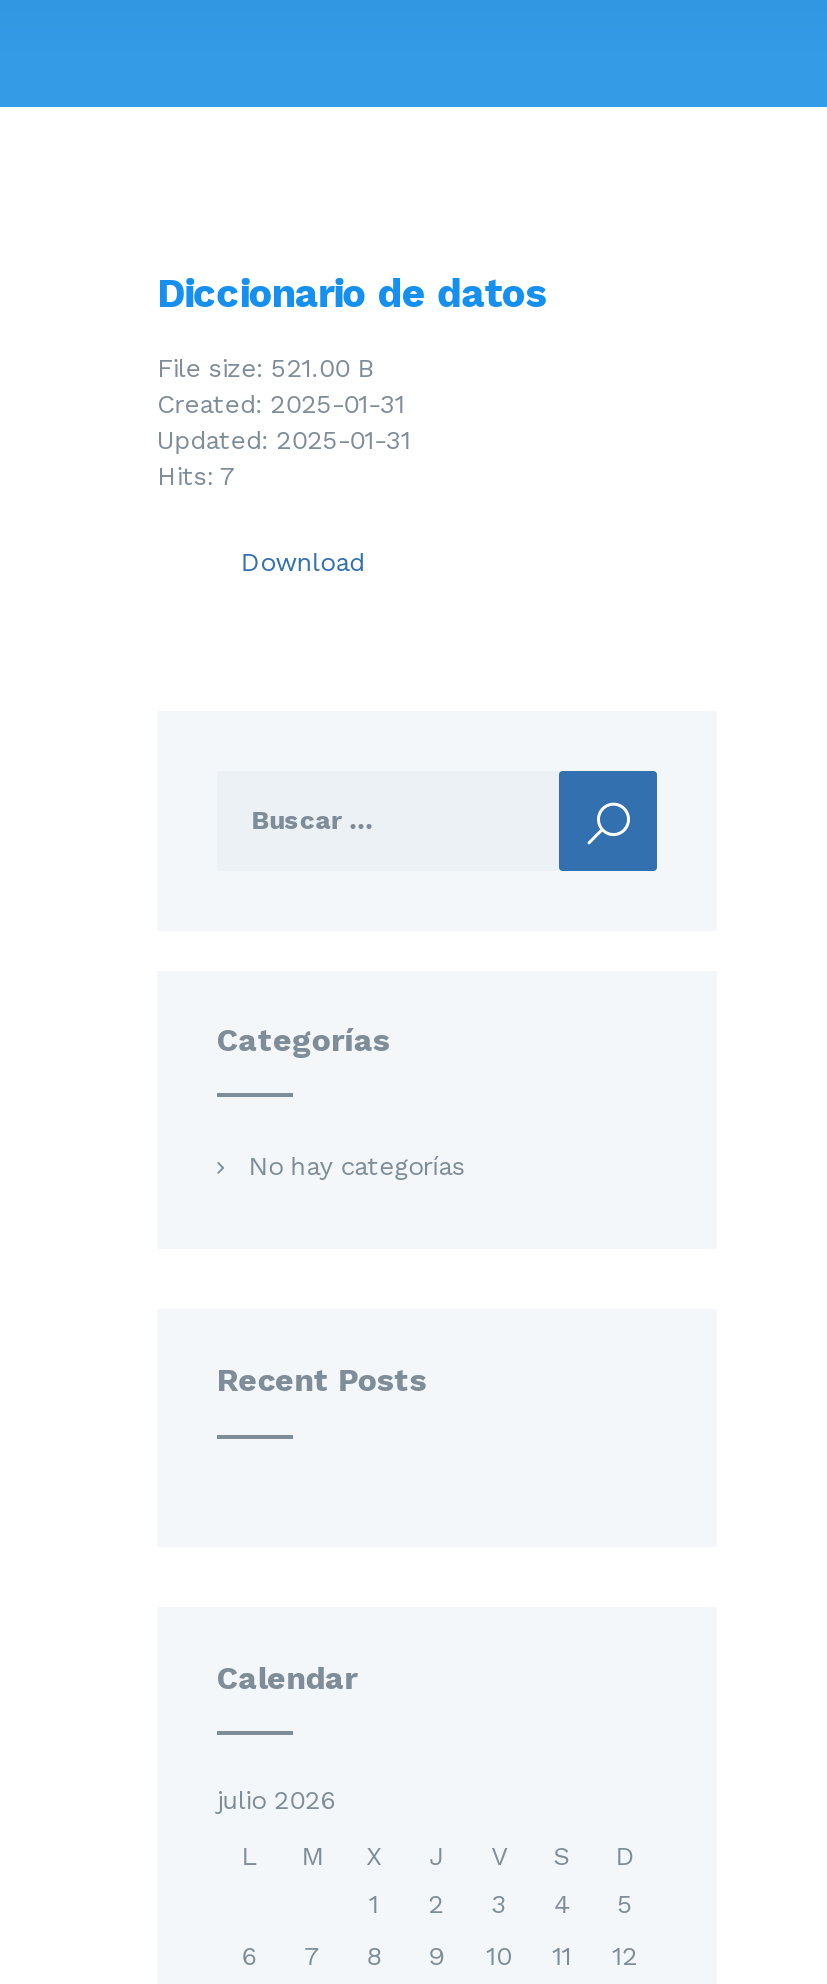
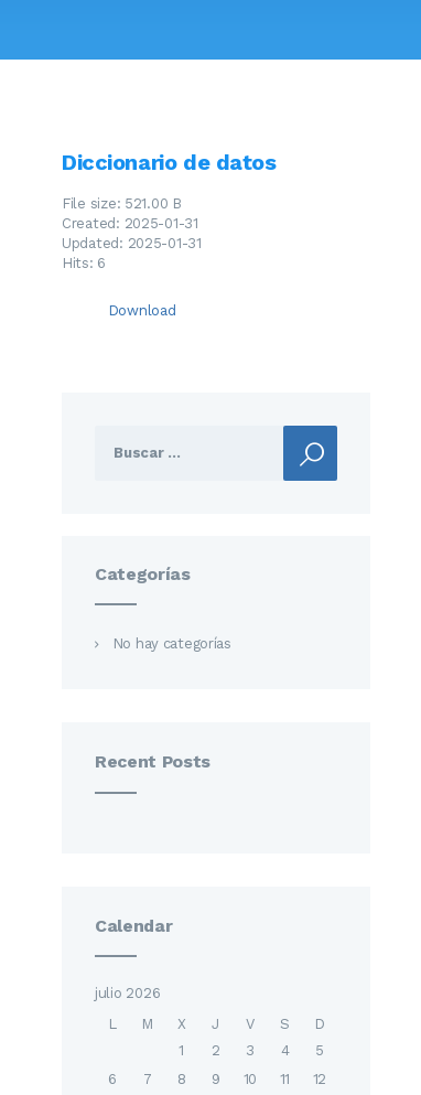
[157,460,235,490] Hits: 7 -> [62,254,106,271] Hits: 6

